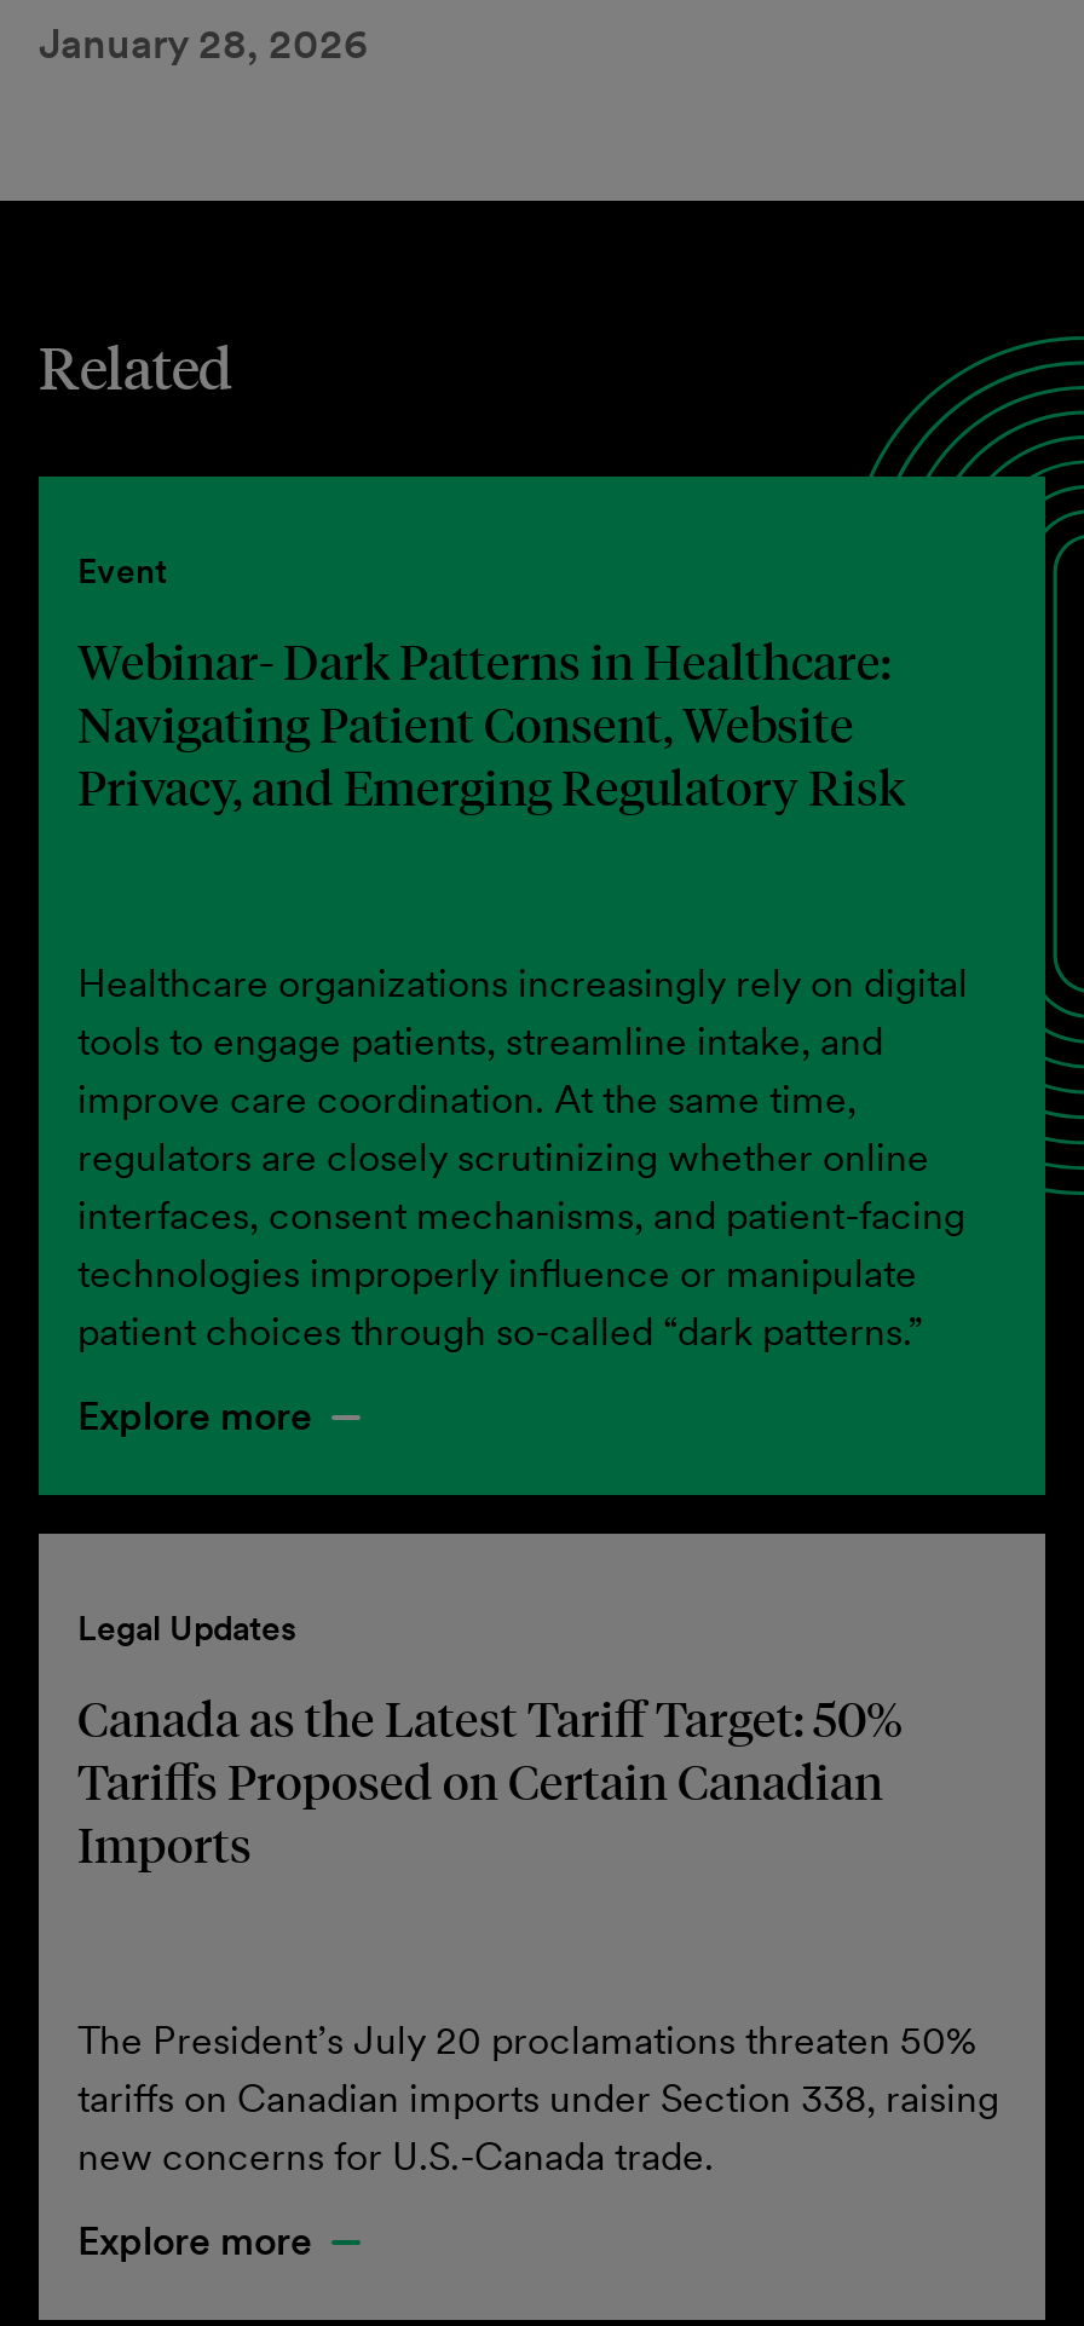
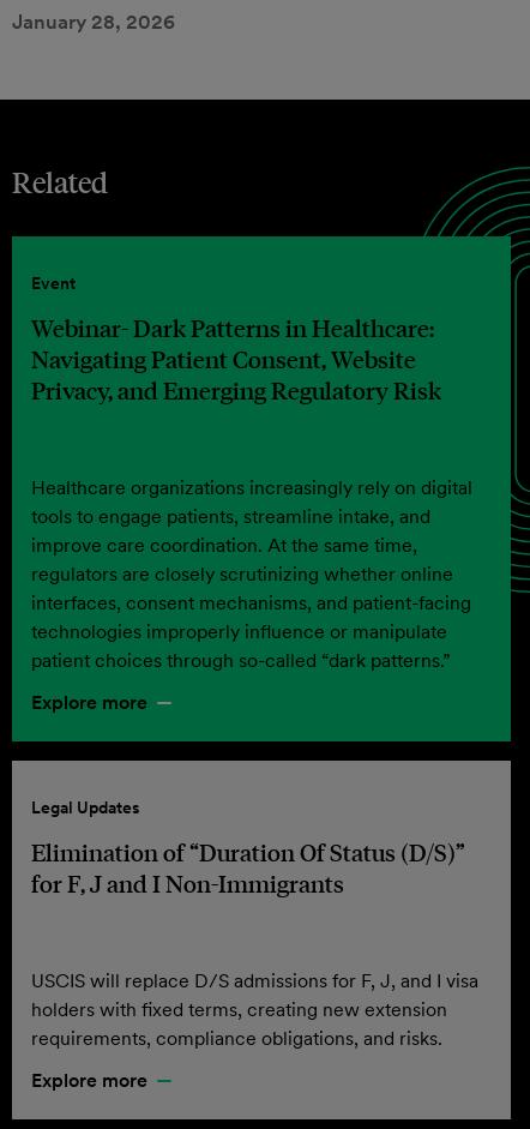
[77,1686,903,1875] Canada as the Latest Tariff Target: 50% | Tariffs Proposed on Certain Canadian | Imports -> [31,836,465,899] Elimination of “Duration Of Status (D/S)” | for F, J and I Non-Immigrants
[77,2015,999,2180] The President’s July 20 proclamations threaten 50% | tariffs on Canadian imports under Section 338, raising | new concerns for U.S.-Canada trade. -> [31,968,478,1050] USCIS will replace D/S admissions for F, J, and I visa | holders with fixed terms, creating new extension | requirements, compliance obligations, and risks.

